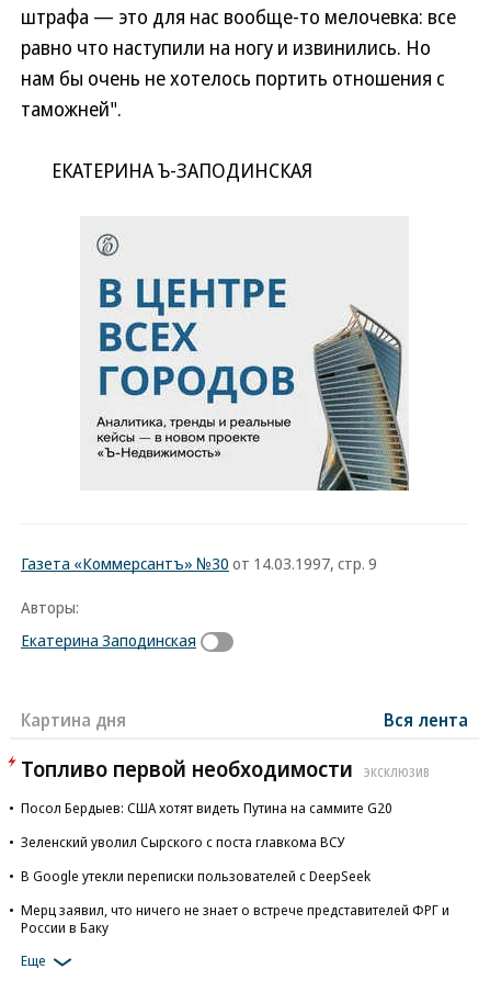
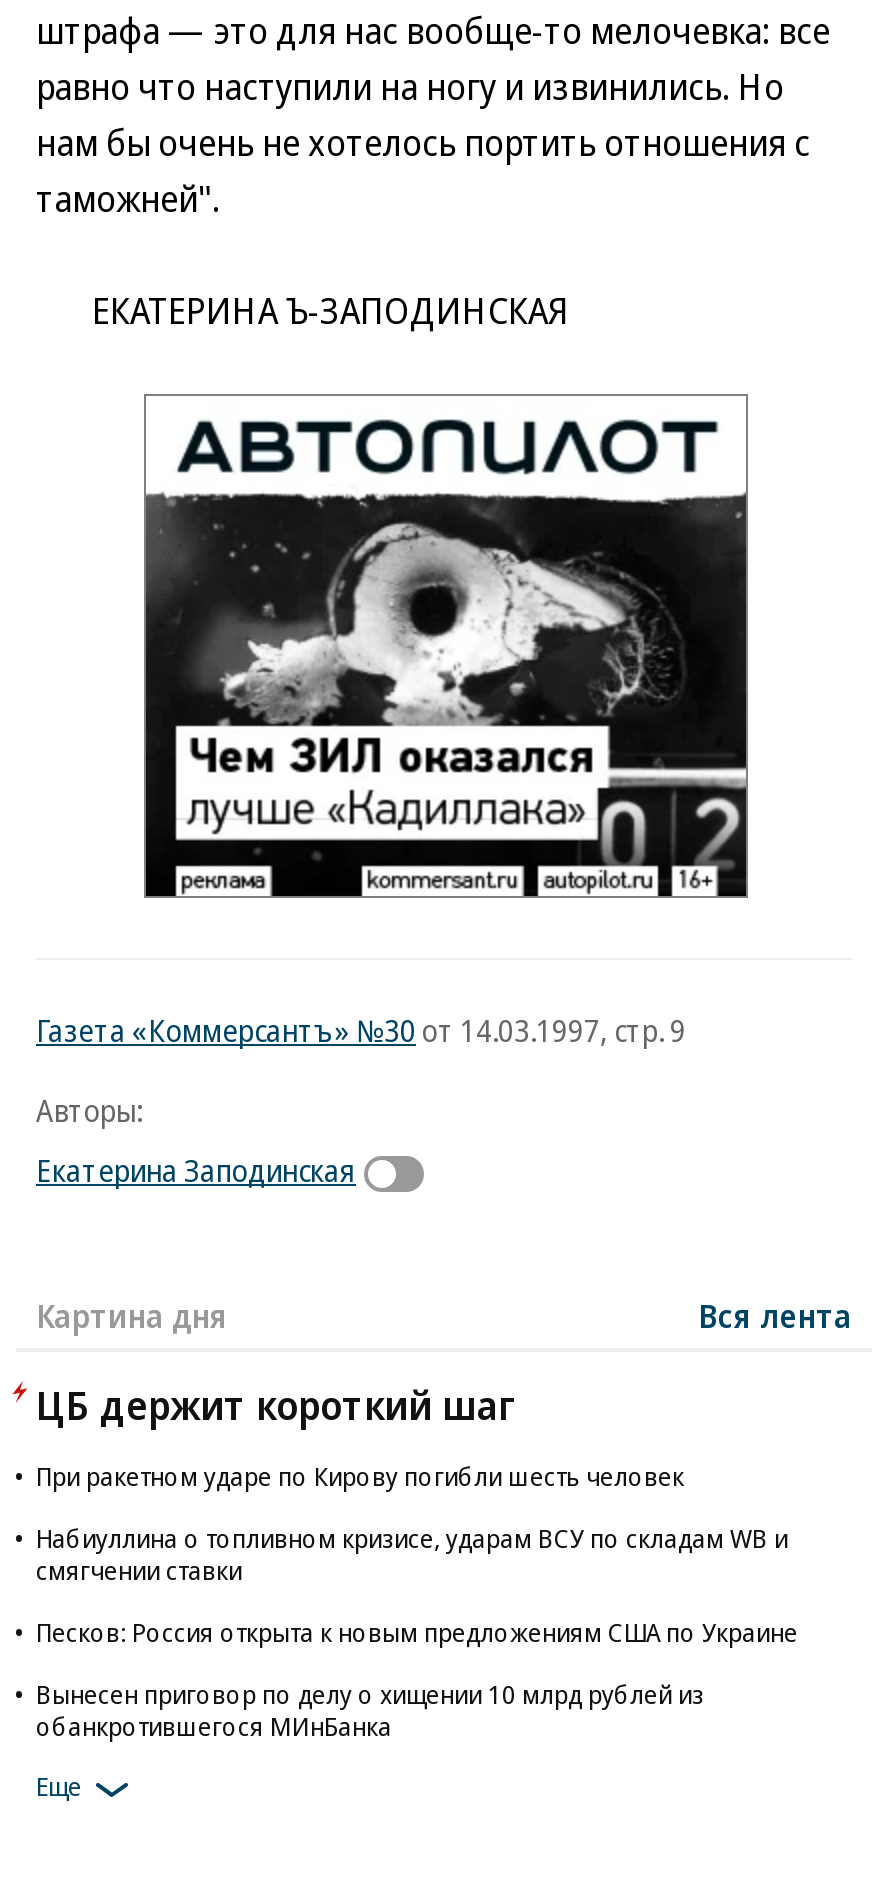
[80,217,411,491] [image] -> [142,394,750,900] [image]
[21,754,430,784] Топливо первой необходимости | ЭКСКЛЮЗИВ -> [36,1378,514,1432] ЦБ держит короткий шаг
[21,798,392,818] Посол Бердыев: США хотят видеть Путина на саммите G20 -> [36,1458,684,1494] При ракетном ударе по Кирову погибли шесть человек
[21,832,345,852] Зеленский уволил Сырского с поста главкома ВСУ -> [36,1520,788,1588] Набиуллина о топливном кризисе, ударам ВСУ по складам WB и | смягчении ставки
[21,866,371,886] В Google утекли переписки пользователей с DeepSeek -> [36,1614,798,1650] Песков: Россия открыта к новым предложениям США по Украине
[21,900,449,937] Мерц заявил, что ничего не знает о встрече представителей ФРГ и | России в Баку -> [36,1676,704,1744] Вынесен приговор по делу о хищении 10 млрд рублей из | обанкротившегося МИнБанка

